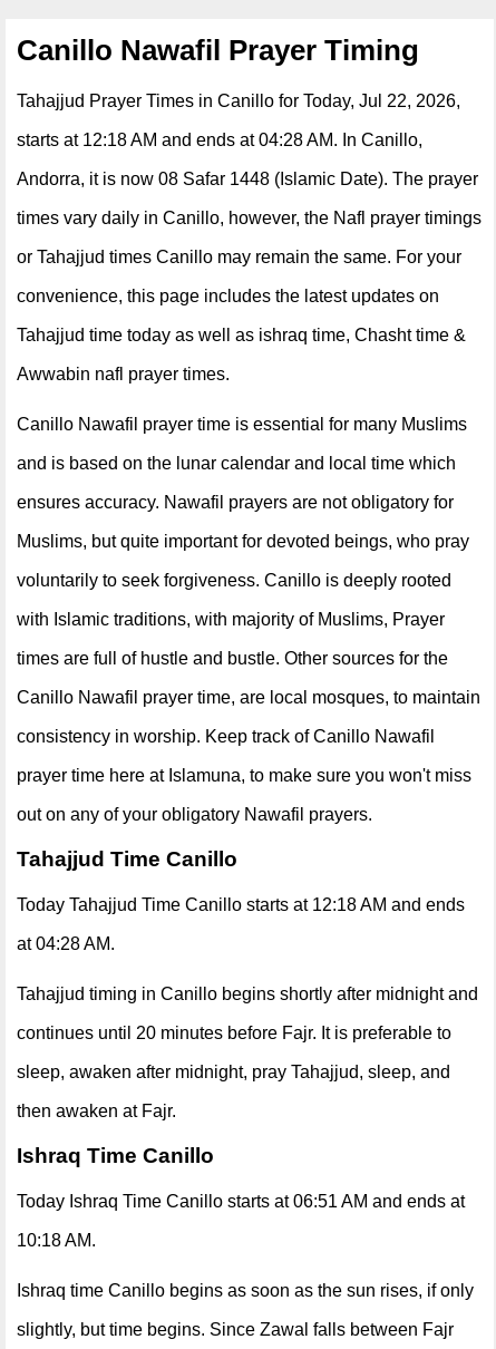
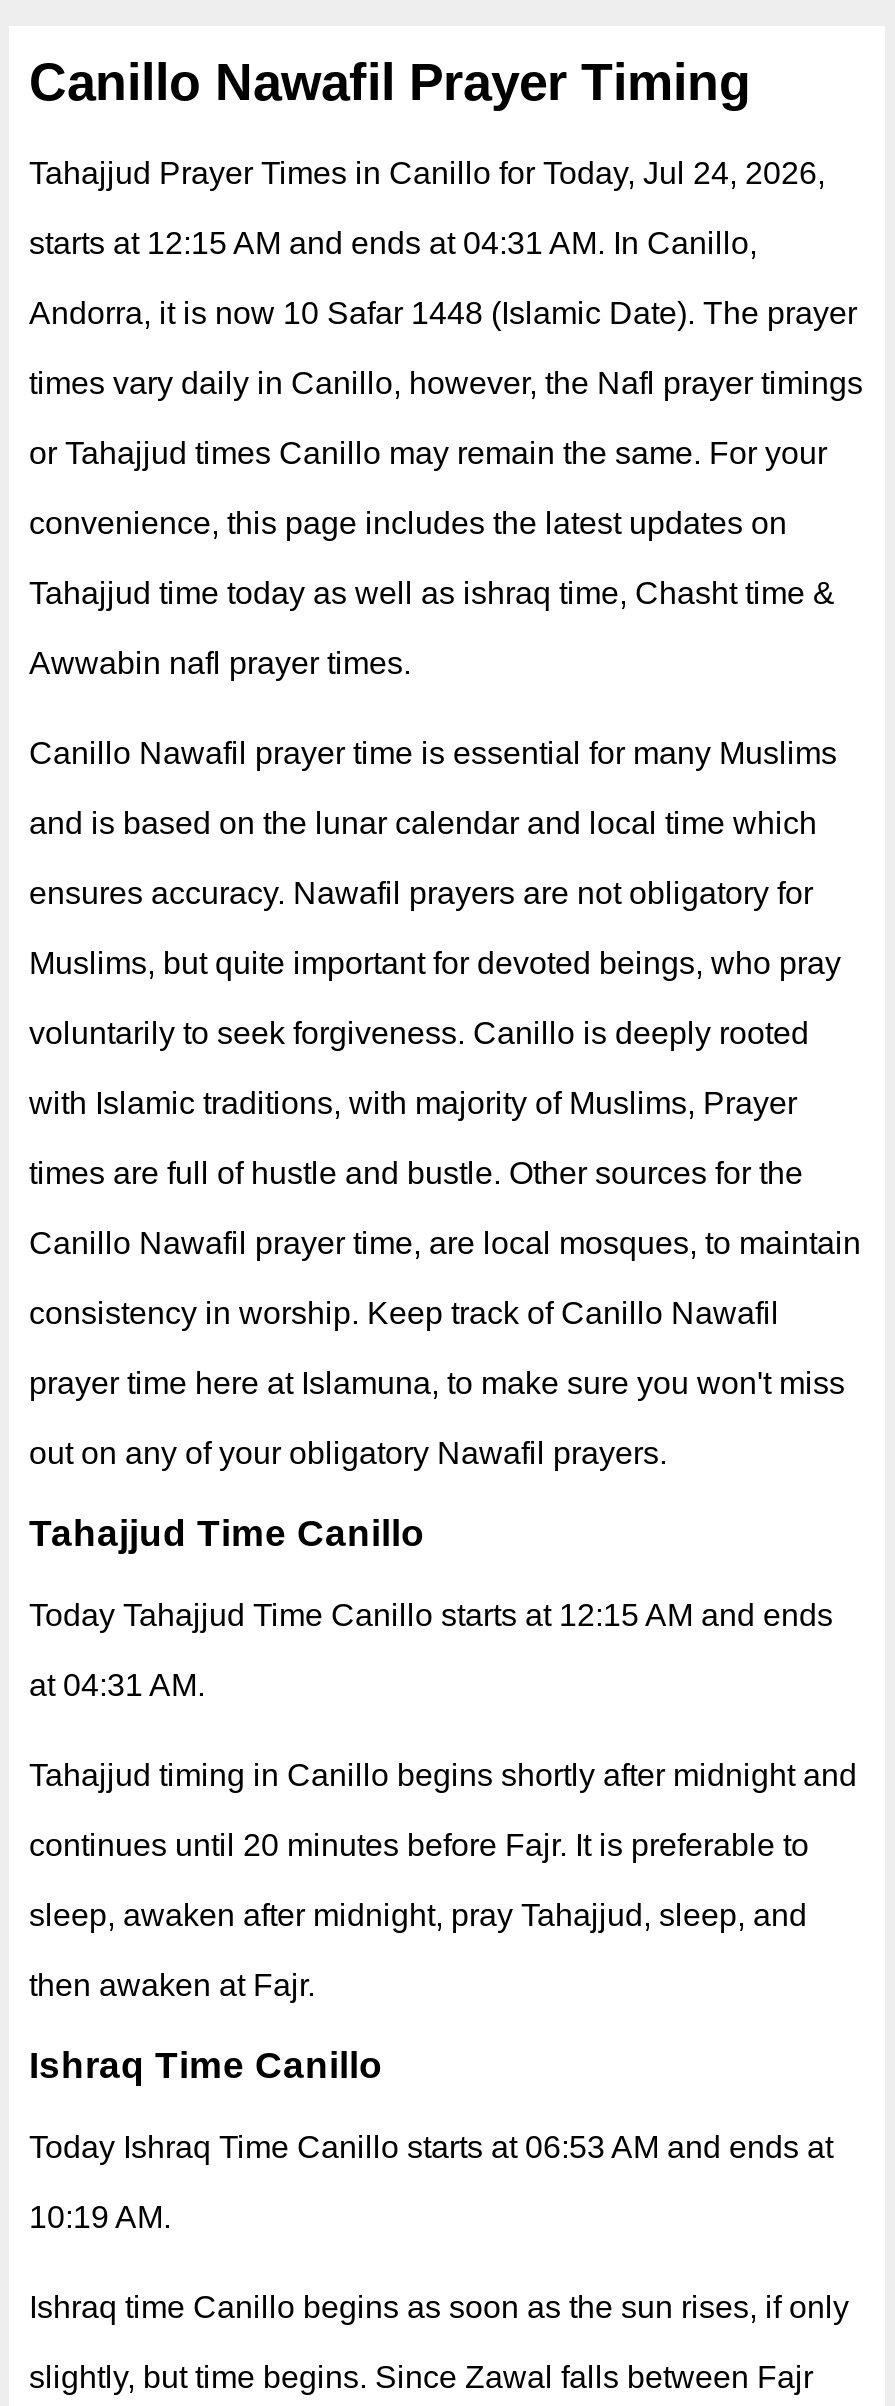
[17,91,460,110] Tahajjud Prayer Times in Canillo for Today, Jul 22, 2026, -> [29,155,825,189] Tahajjud Prayer Times in Canillo for Today, Jul 24, 2026,
[17,130,422,149] starts at 12:18 AM and ends at 04:28 AM. In Canillo, -> [29,225,757,259] starts at 12:15 AM and ends at 04:31 AM. In Canillo,
[17,169,478,188] Andorra, it is now 08 Safar 1448 (Islamic Date). The prayer -> [29,295,857,329] Andorra, it is now 10 Safar 1448 (Islamic Date). The prayer
[17,895,465,914] Today Tahajjud Time Canillo starts at 12:18 AM and ends -> [29,1597,833,1631] Today Tahajjud Time Canillo starts at 12:15 AM and ends
[17,934,115,953] at 04:28 AM. -> [29,1667,205,1701] at 04:31 AM.
[17,1191,465,1210] Today Ishraq Time Canillo starts at 06:51 AM and ends at -> [29,2129,833,2163] Today Ishraq Time Canillo starts at 06:53 AM and ends at
[17,1230,96,1249] 10:18 AM. -> [29,2199,171,2233] 10:19 AM.

